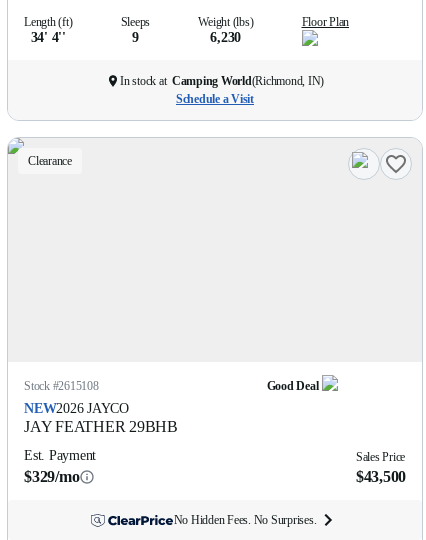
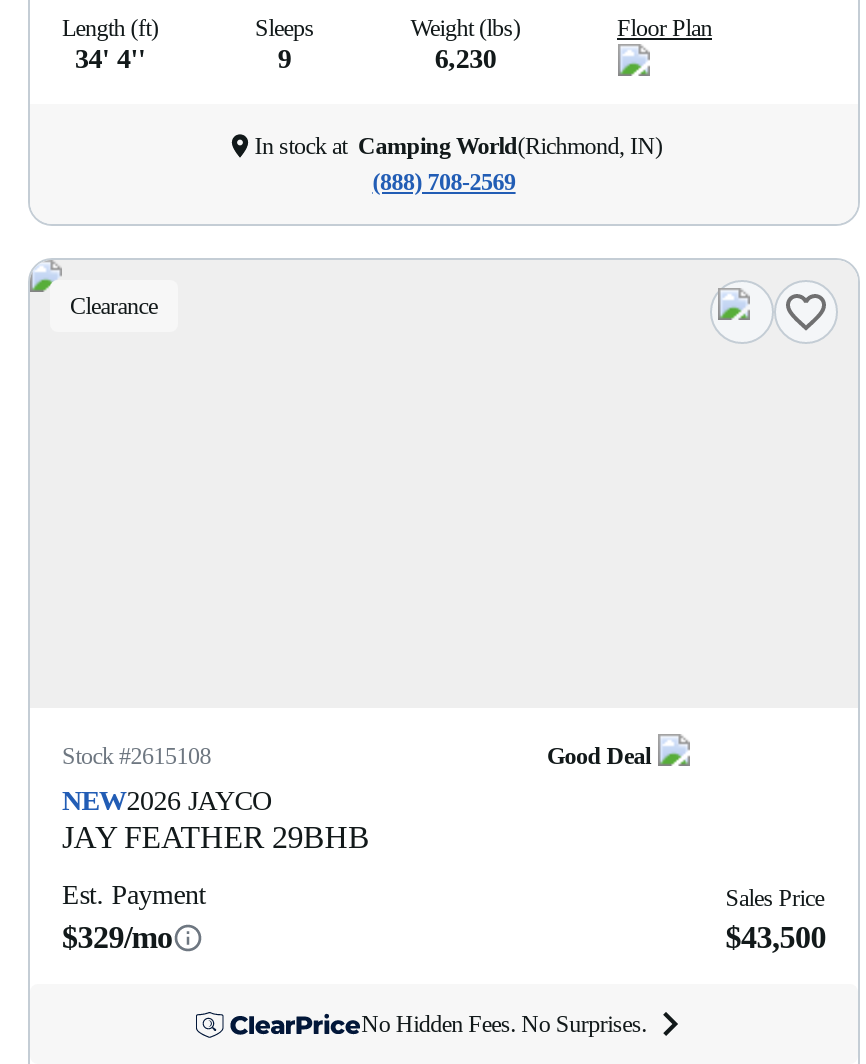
[176,92,254,106] Schedule a Visit -> [372,168,515,196] (888) 708-2569

